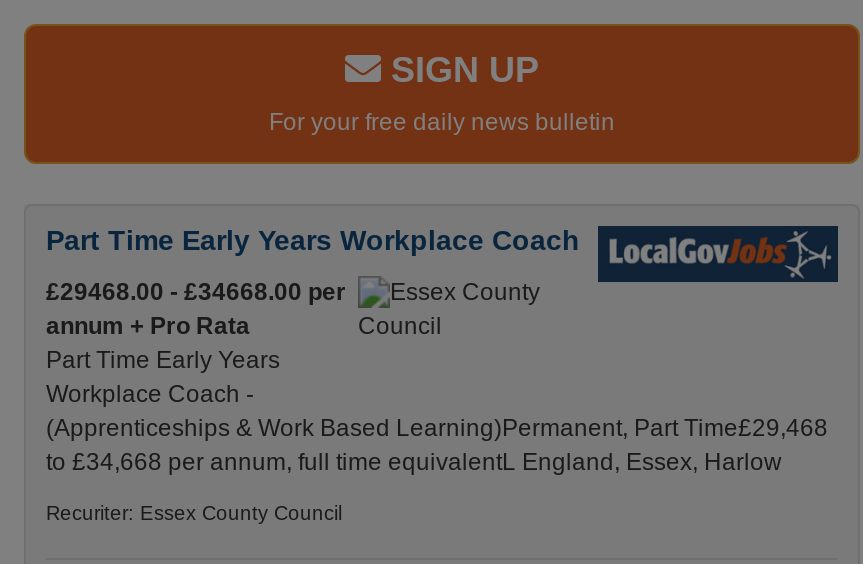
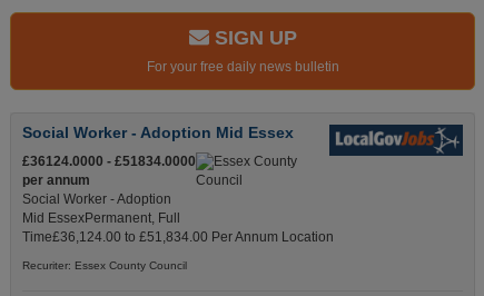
[46,225,580,257] Part Time Early Years Workplace Coach -> [22,124,294,142] Social Worker - Adoption Mid Essex
[46,279,828,477] £29468.00 - £34668.00 per | annum + Pro Rata | Part Time Early Years | Workplace Coach - | (Apprenticeships & Work Based Learning)Permanent, Part Time£29,468 | to £34,668 per annum, full time equivalentL England, Essex, Harlow -> [22,154,334,245] £36124.0000 - £51834.0000 | per annum | Social Worker - Adoption | Mid EssexPermanent, Full | Time£36,124.00 to £51,834.00 Per Annum Location

